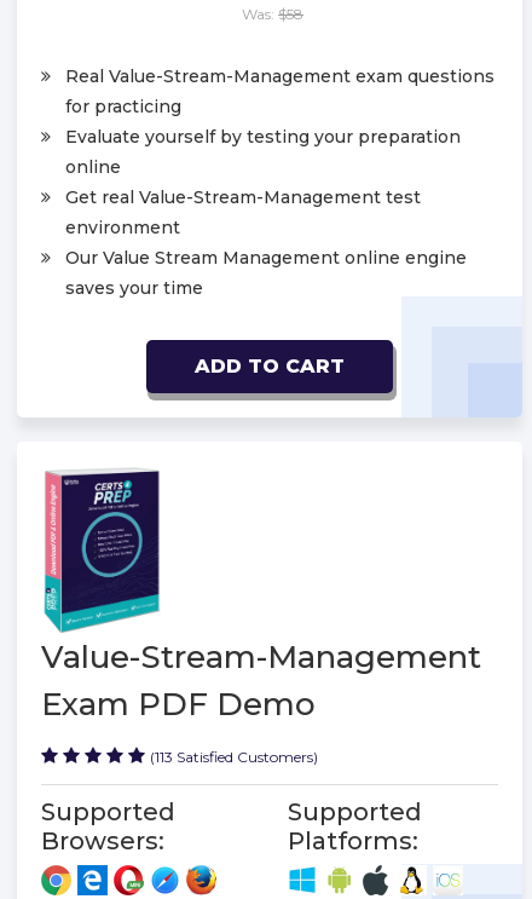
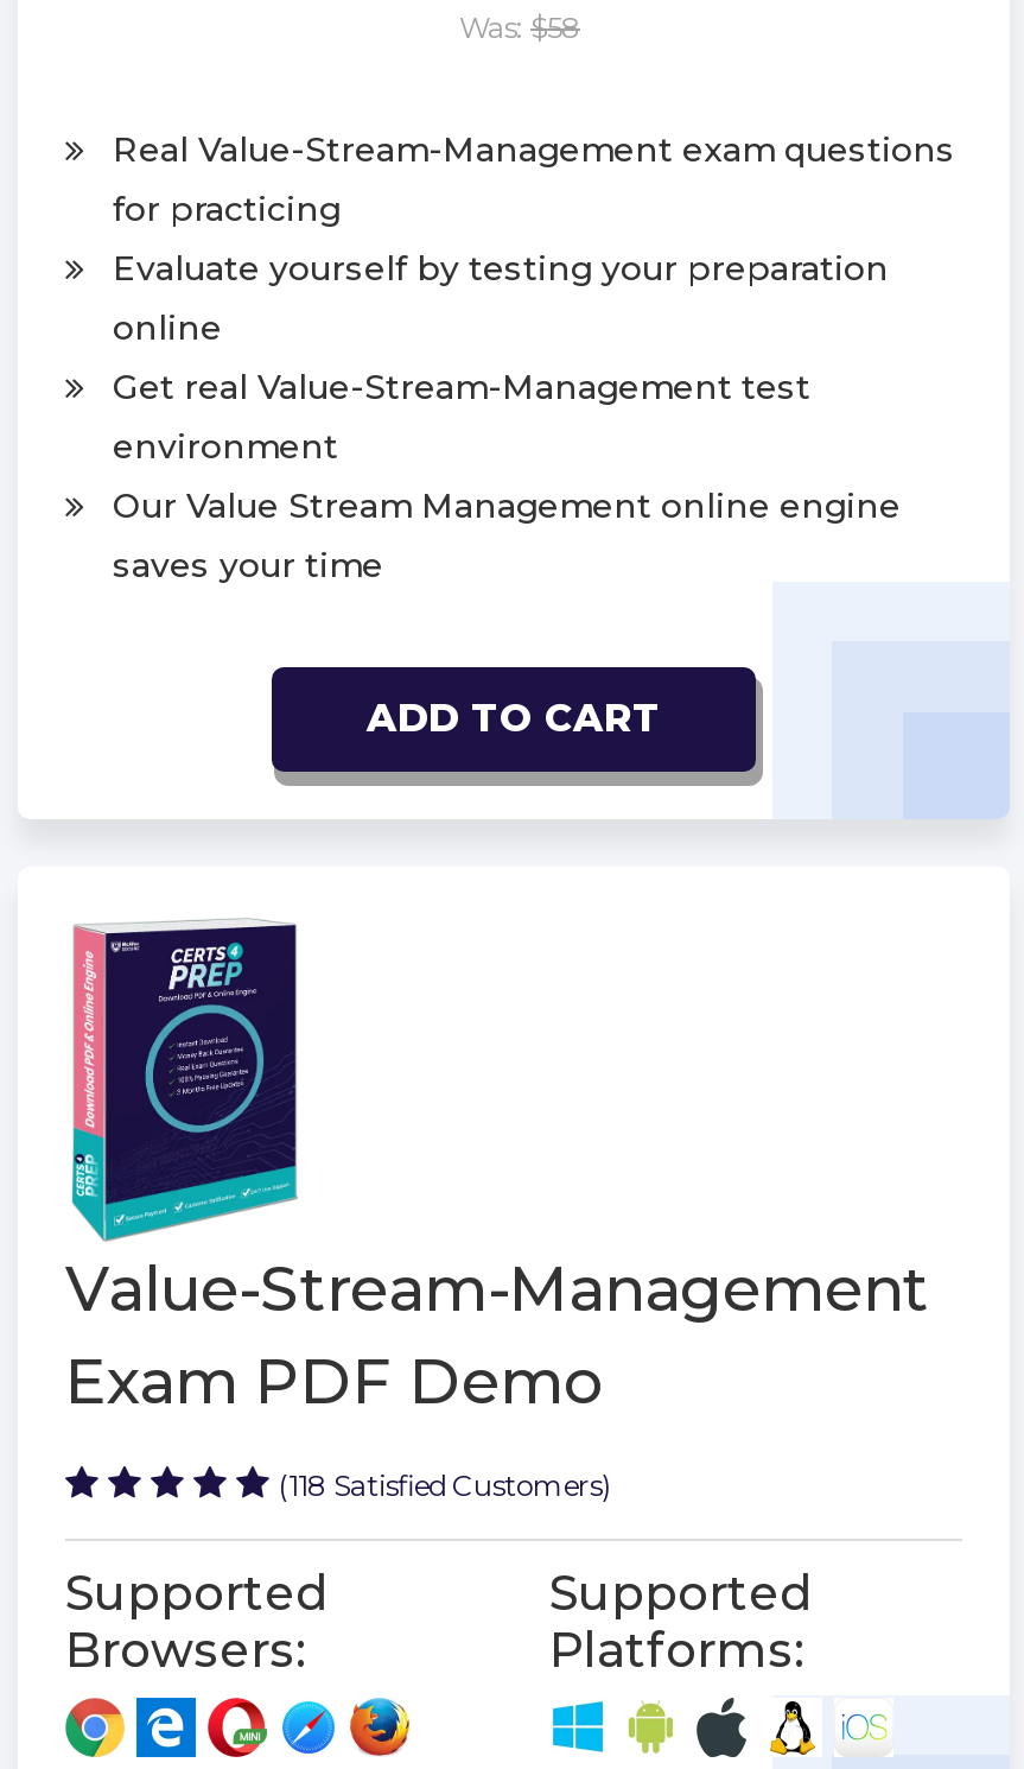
[150,748,318,766] (113 Satisfied Customers) -> [279,1467,611,1503] (118 Satisfied Customers)

